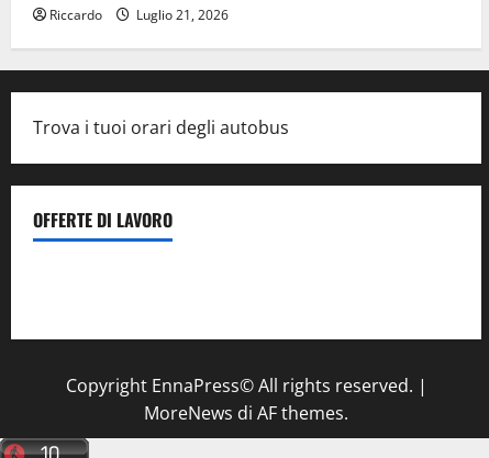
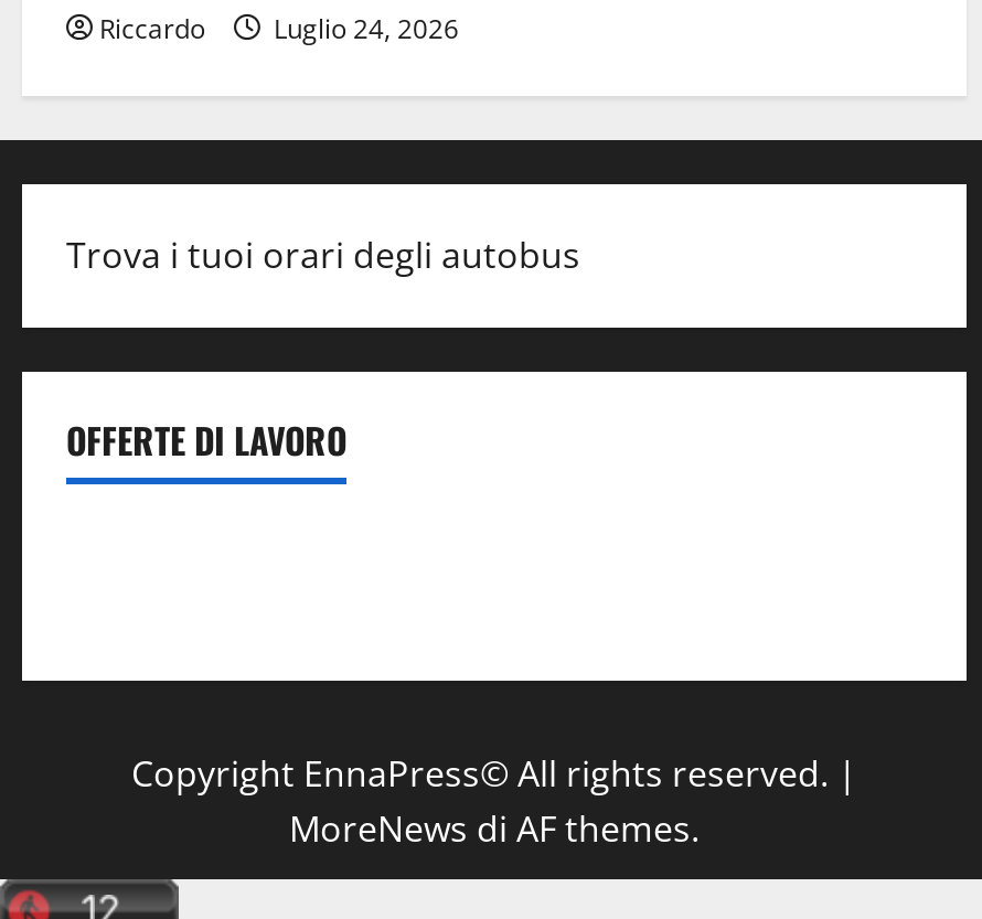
[49,6,229,24] Riccardo Luglio 21, 2026 -> [99,10,459,48] Riccardo Luglio 24, 2026

